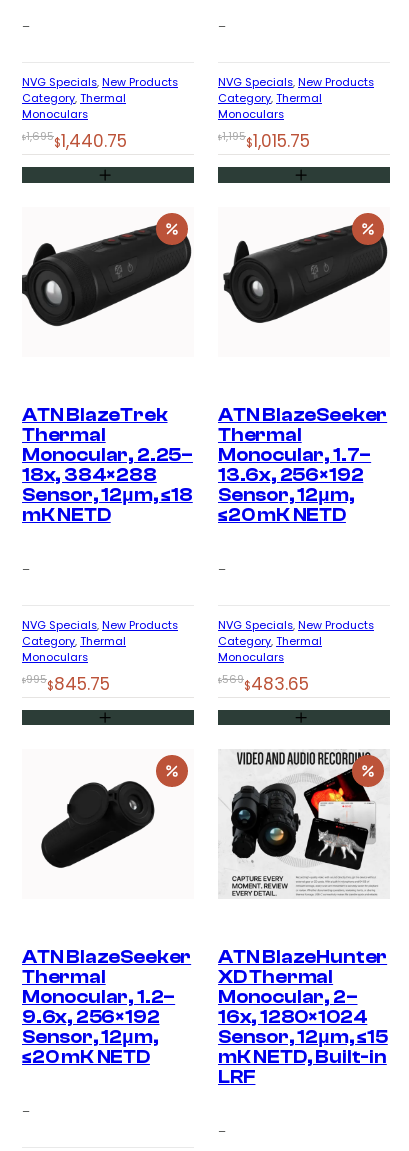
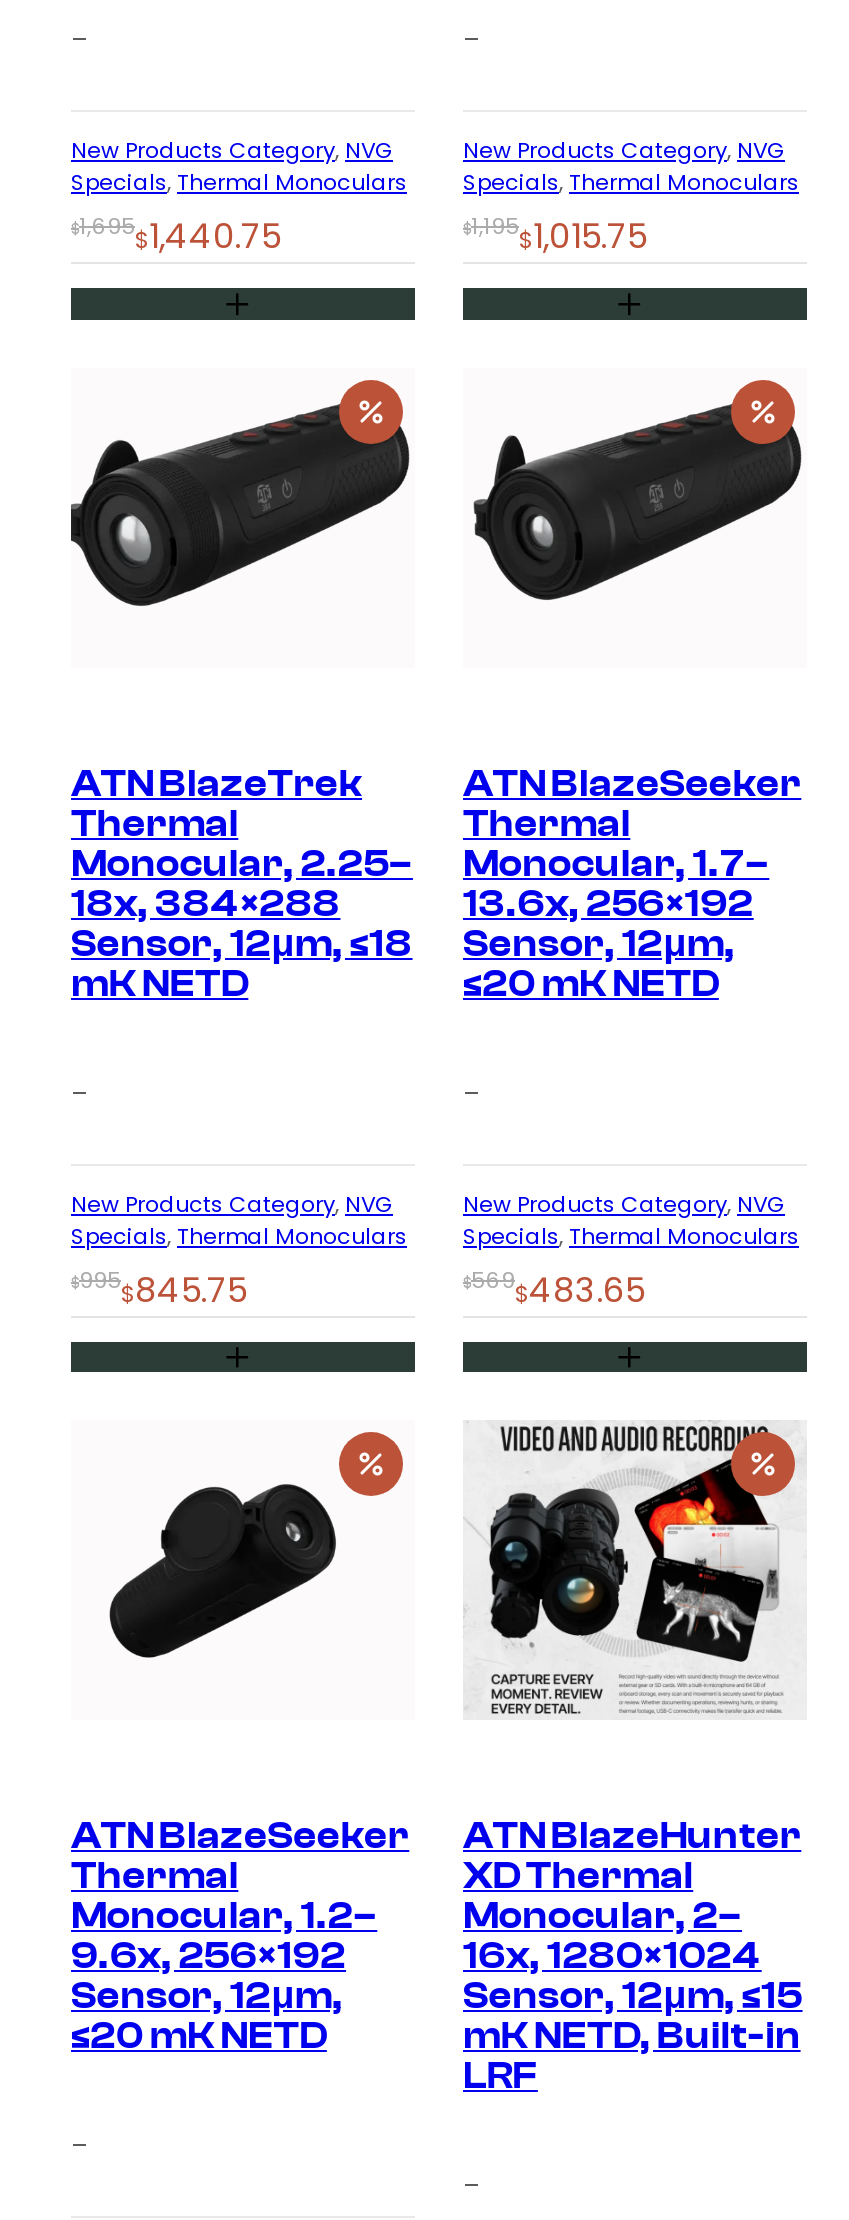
[22,75,178,122] NVG Specials, New Products | Category, Thermal | Monoculars -> [71,136,407,198] New Products Category, NVG | Specials, Thermal Monoculars
[218,75,374,122] NVG Specials, New Products | Category, Thermal | Monoculars -> [463,136,799,198] New Products Category, NVG | Specials, Thermal Monoculars
[22,618,178,665] NVG Specials, New Products | Category, Thermal | Monoculars -> [71,1189,407,1251] New Products Category, NVG | Specials, Thermal Monoculars
[218,618,374,665] NVG Specials, New Products | Category, Thermal | Monoculars -> [463,1189,799,1251] New Products Category, NVG | Specials, Thermal Monoculars

